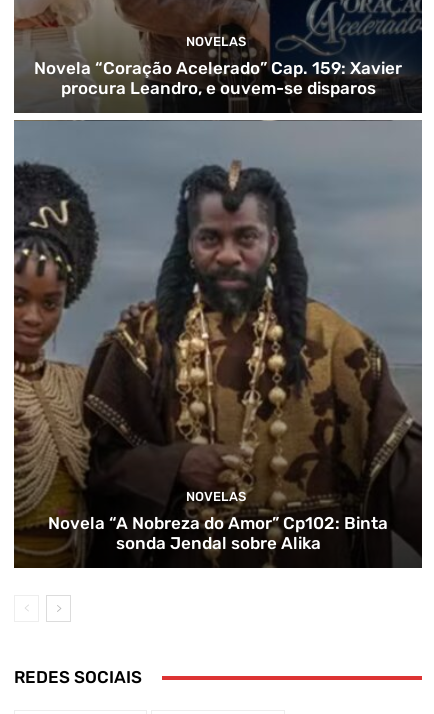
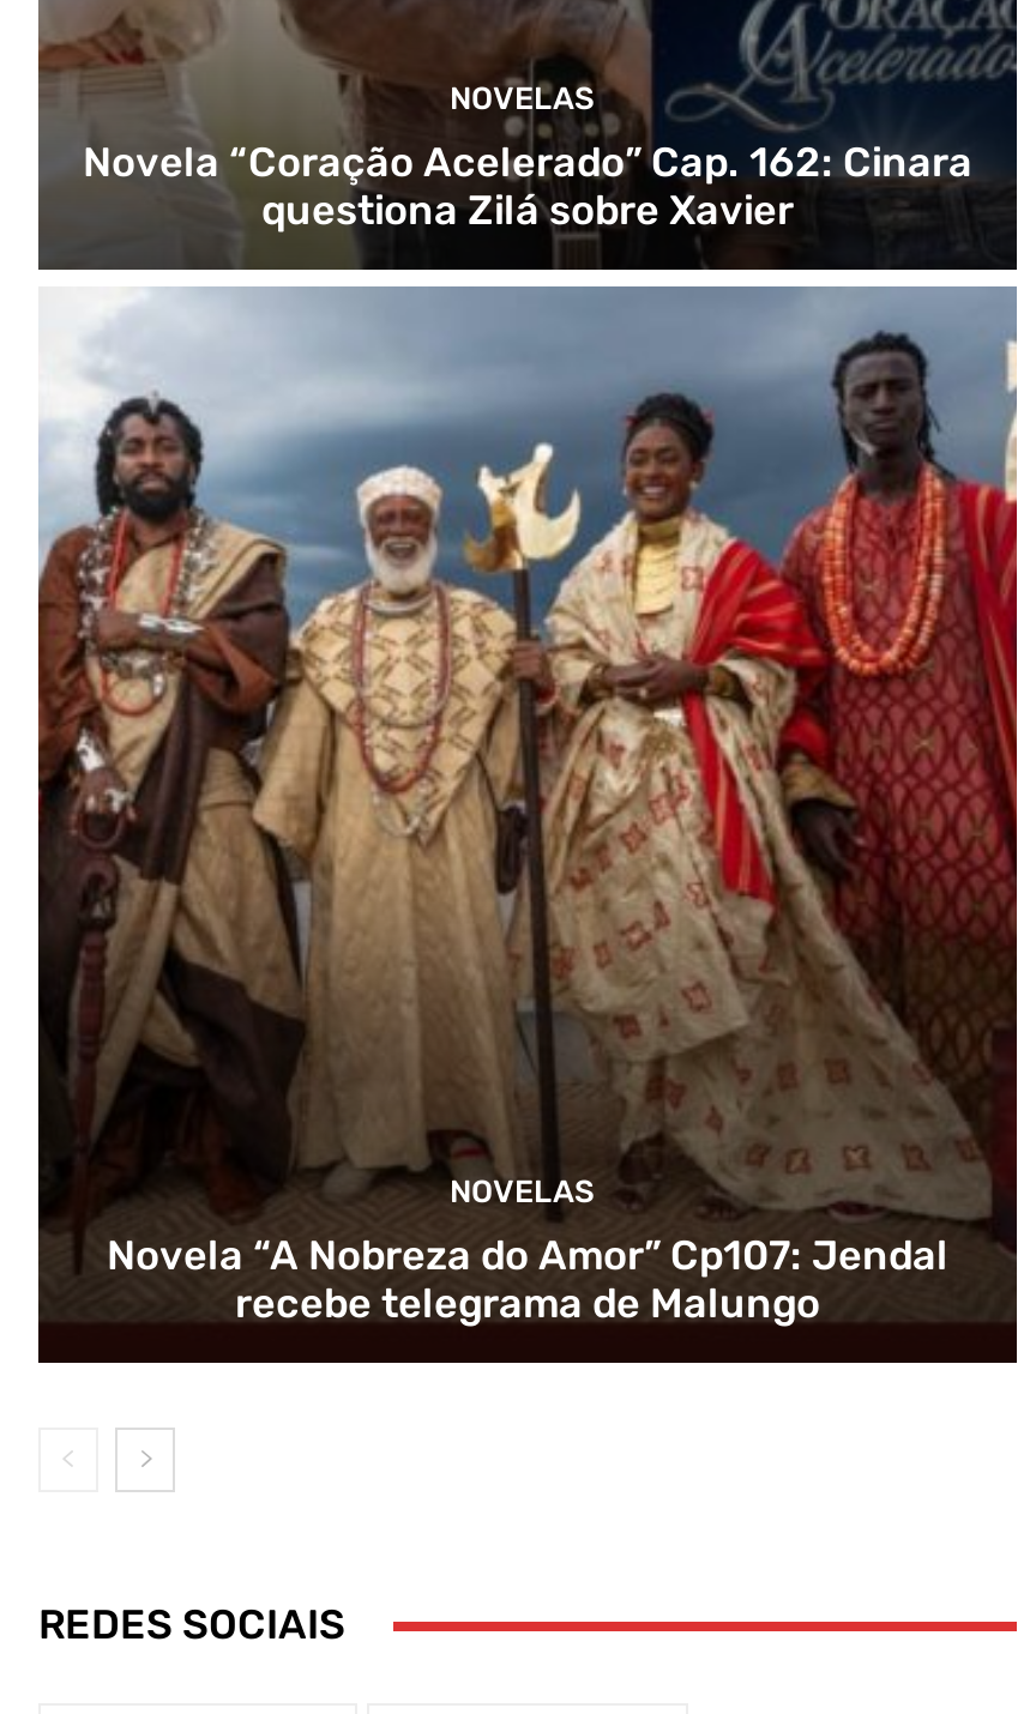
[34,57,402,97] Novela “Coração Acelerado” Cap. 159: Xavier | procura Leandro, e ouvem-se disparos -> [83,138,972,234] Novela “Coração Acelerado” Cap. 162: Cinara | questiona Zilá sobre Xavier
[13,113,423,553] [image] | Novela “A Nobreza do Amor” Cp102: Binta | sonda Jendal sobre Alika -> [36,288,1019,1326] [image] | Novela “A Nobreza do Amor” Cp107: Jendal | recebe telegrama de Malungo

